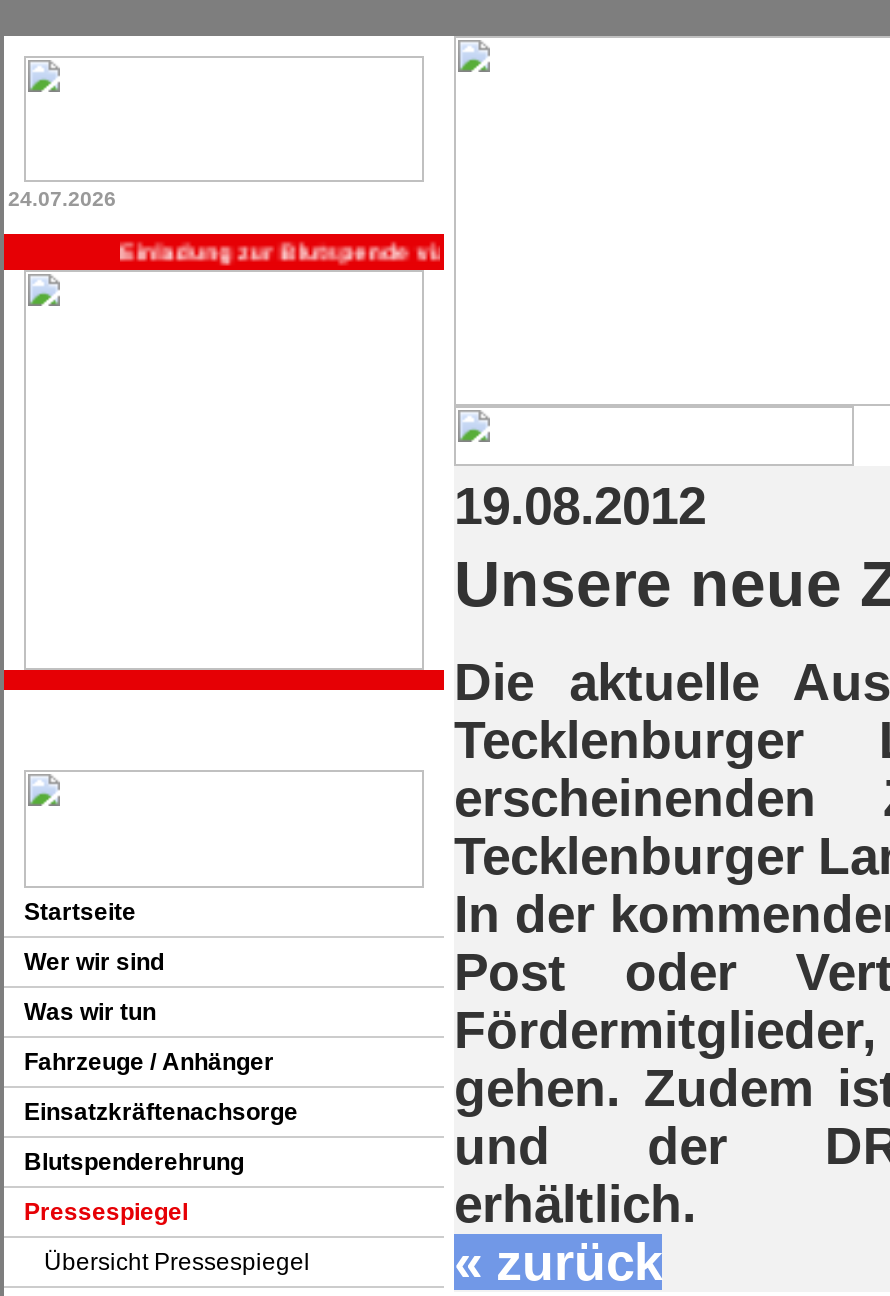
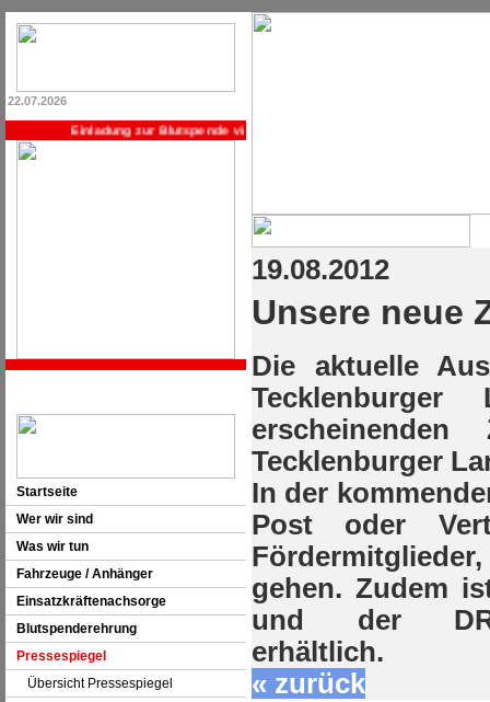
[8,186,116,210] 24.07.2026 -> [8,94,67,107] 22.07.2026

